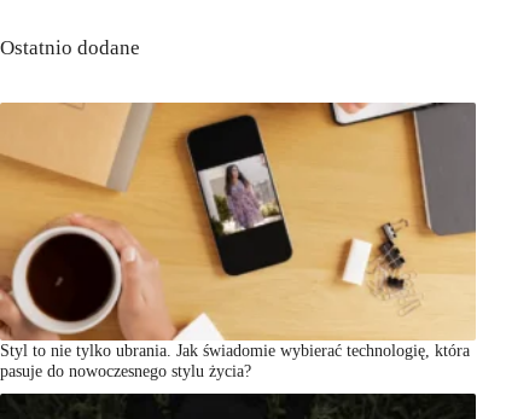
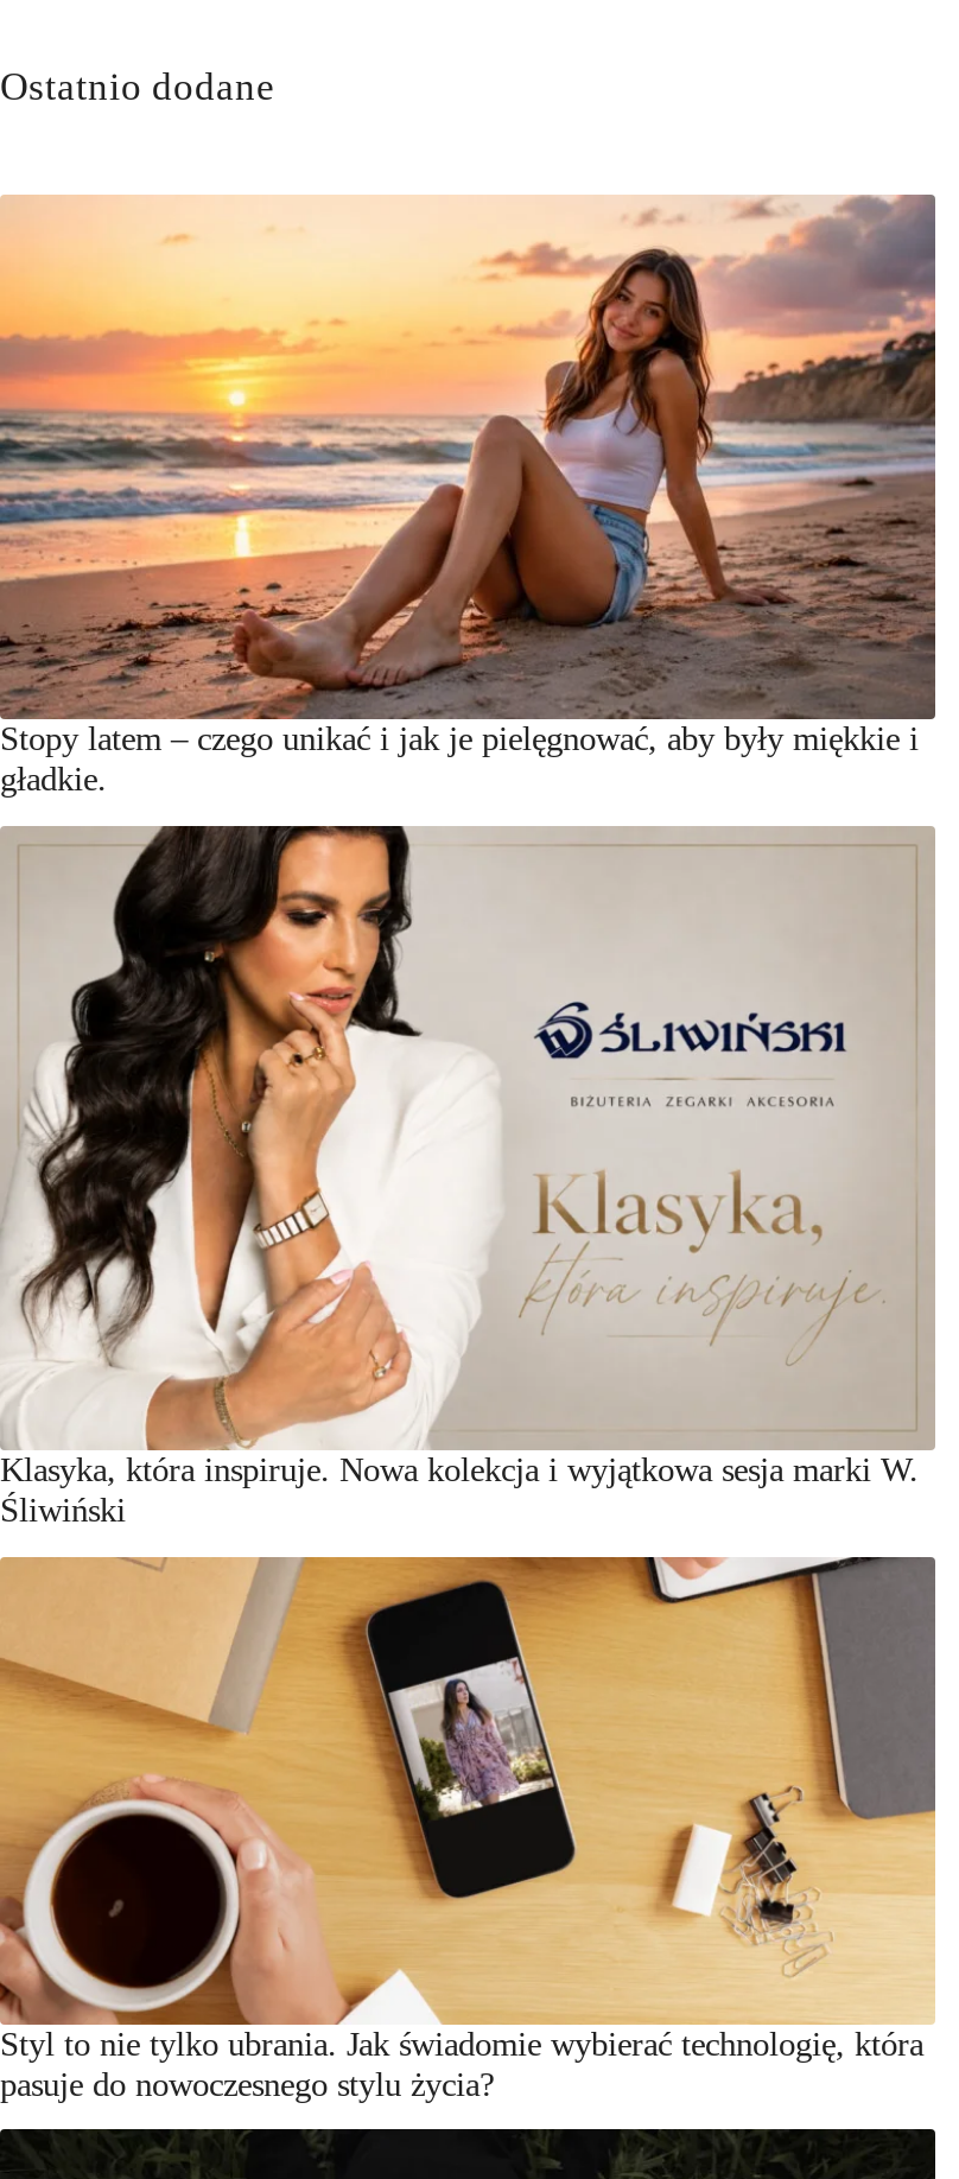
none -> [0,195,938,798] [image] | Stopy latem – czego unikać i jak je pielęgnować, aby były miękkie i | gładkie.
none -> [0,824,935,1528] [image] | Klasyka, która inspiruje. Nowa kolekcja i wyjątkowa sesja marki W. | Śliwiński

